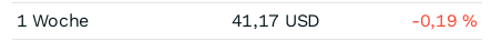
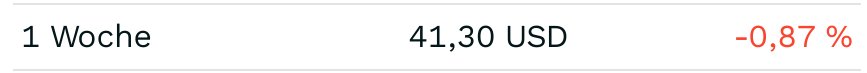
[231,10,320,31] 41,17 USD -> [408,17,569,55] 41,30 USD
[411,10,478,31] -0,19% -> [733,17,853,55] -0,87%

